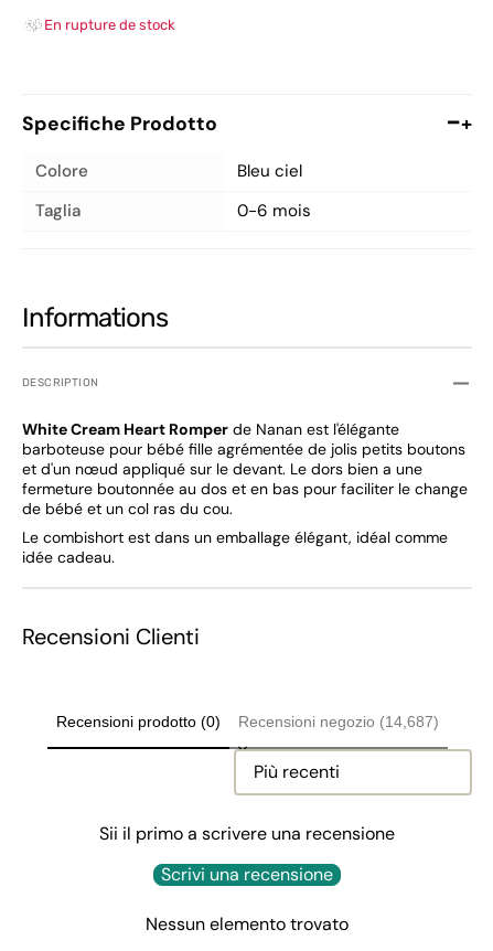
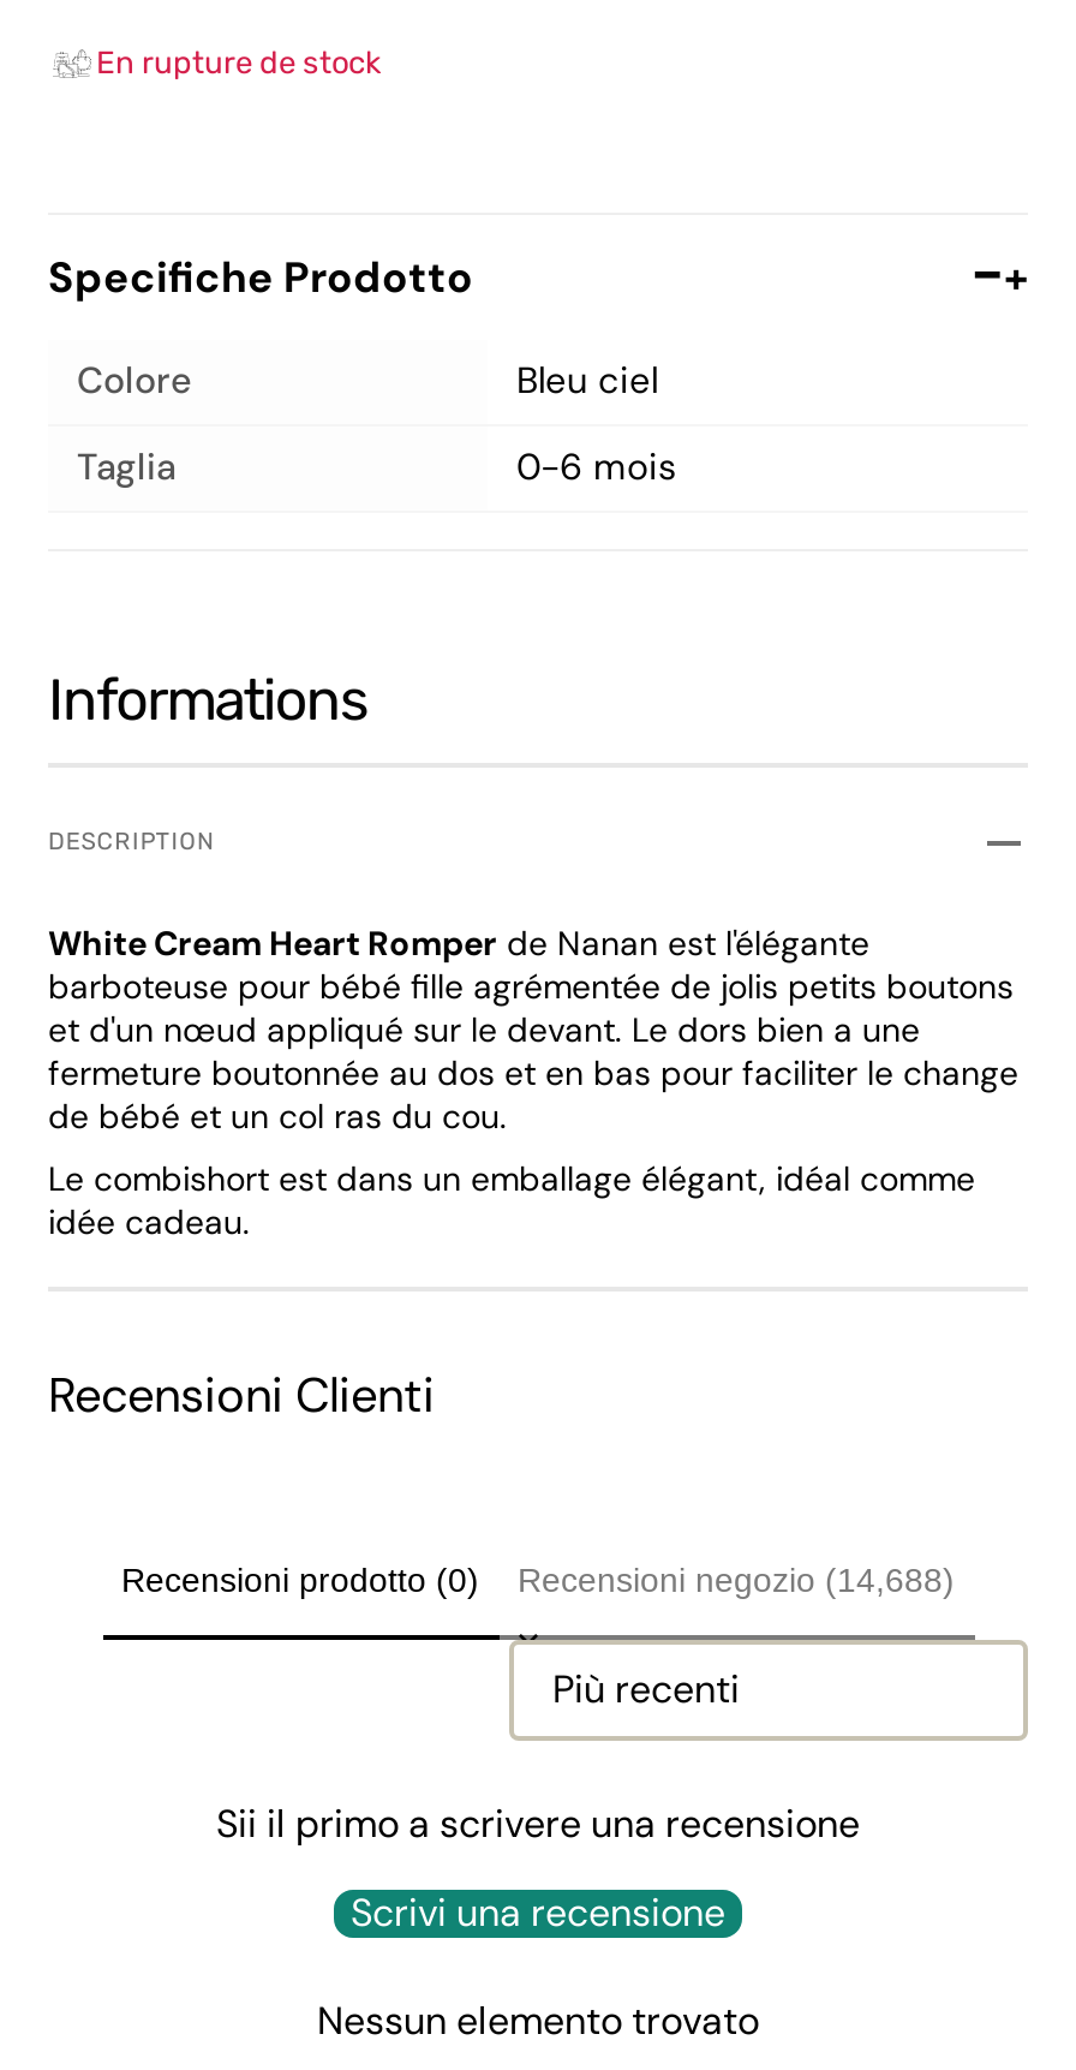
[238,712,438,730] Recensioni negozio (14,687) -> [518,1560,955,1598] Recensioni negozio (14,688)

